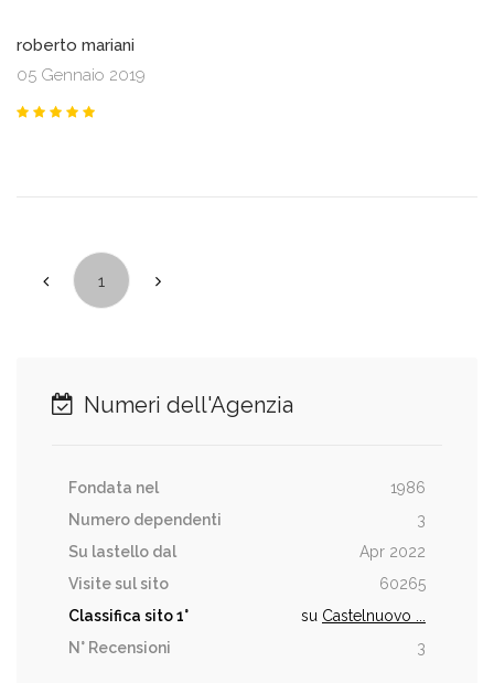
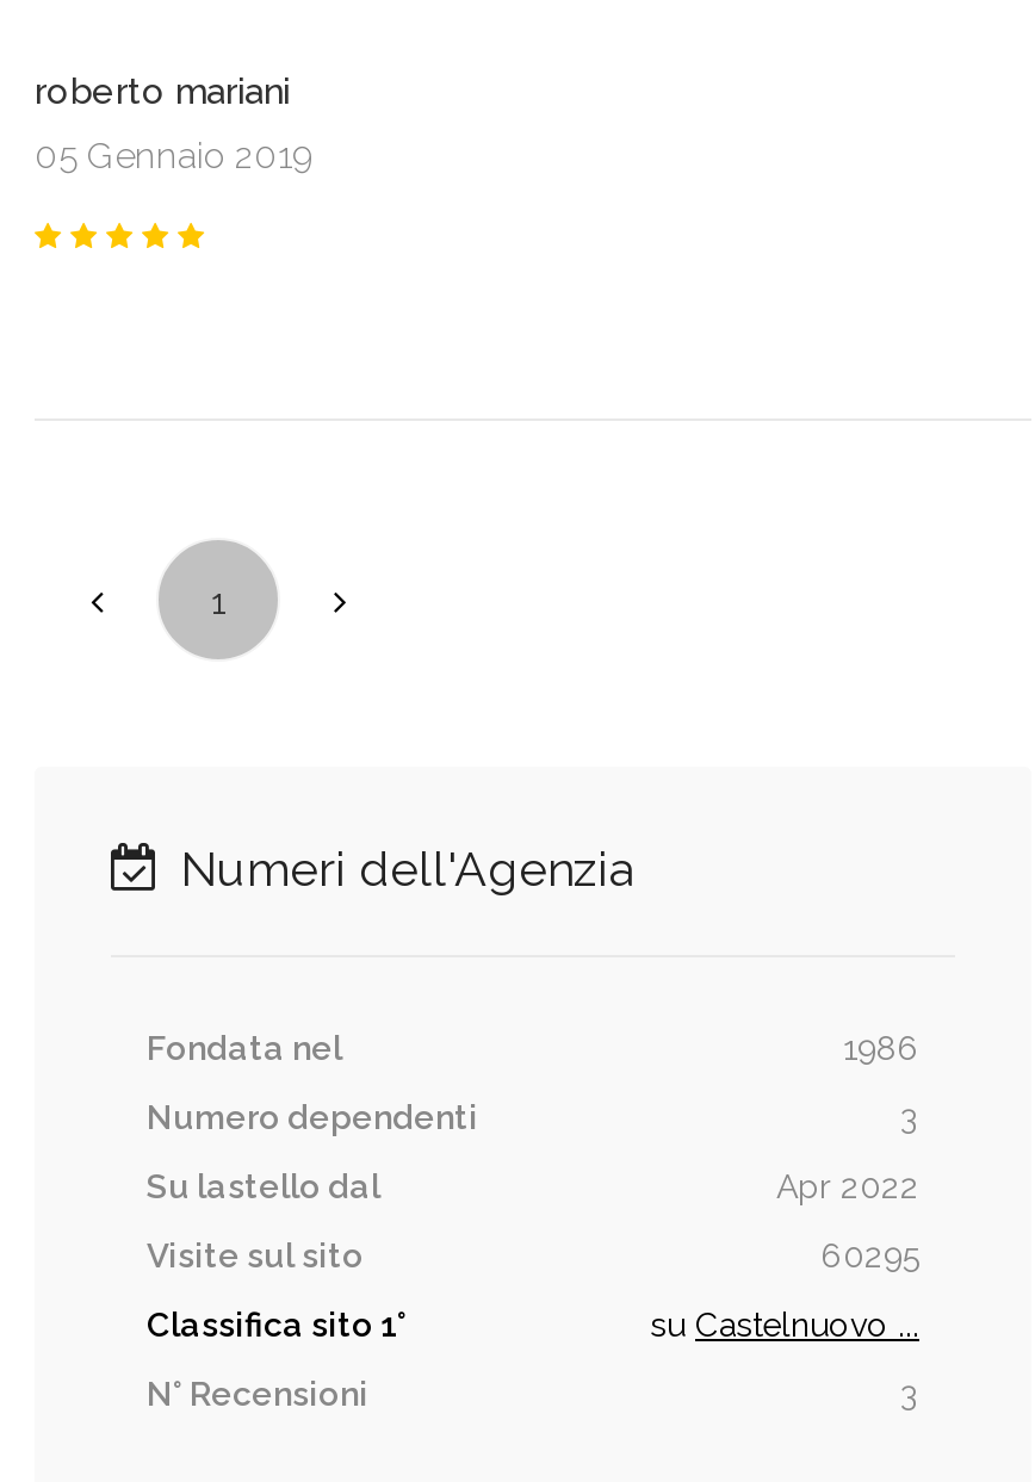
[379,575,426,593] 60265 -> [822,1236,919,1275] 60295

